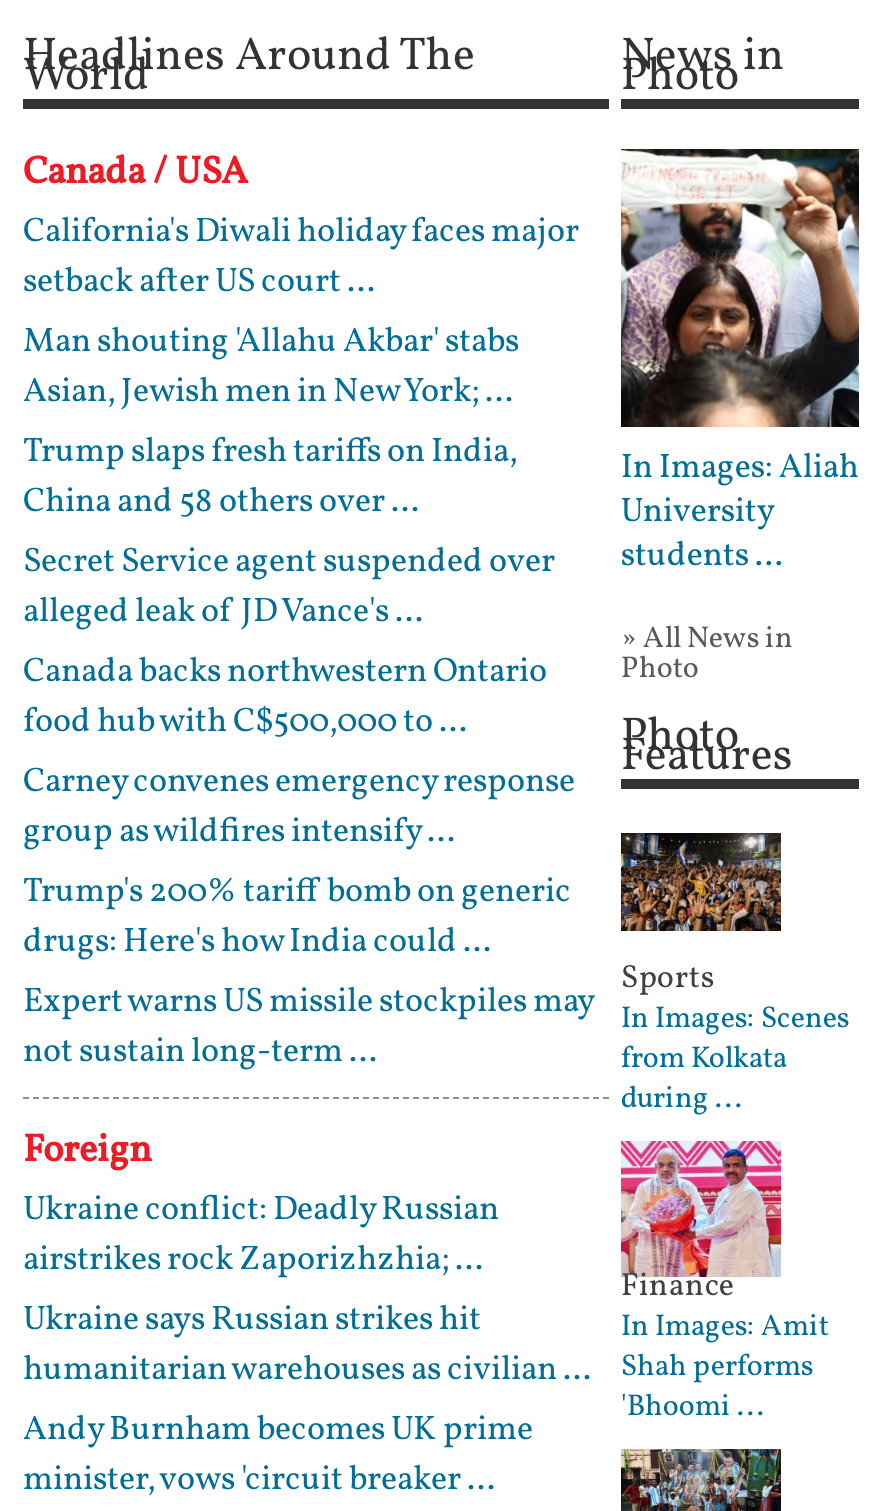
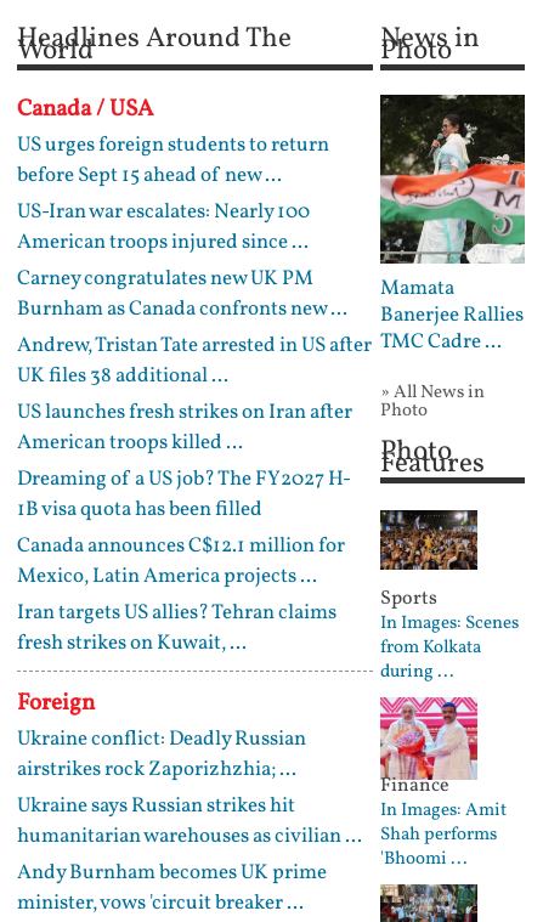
[619,149,861,579] [image] | In Images: Aliah | University | students ... -> [379,95,526,356] [image] | Mamata | Banerjee Rallies | TMC Cadre ...
[23,209,593,1075] California's Diwali holiday faces major | setback after US court ... | Man shouting 'Allahu Akbar' stabs | Asian, Jewish men in New York; ... | Trump slaps fresh tariffs on India, | China and 58 others over ... | Secret Service agent suspended over | alleged leak of JD Vance's ... | Canada backs northwestern Ontario | food hub with C$500,000 to ... | Carney convenes emergency response | group as wildfires intensify ... | Trump's 200% tariff bomb on generic | drugs: Here's how India could ... | Expert warns US missile stockpiles may | not sustain long-term ... -> [17,131,372,657] US urges foreign students to return | before Sept 15 ahead of new ... | US-Iran war escalates: Nearly 100 | American troops injured since ... | Carney congratulates new UK PM | Burnham as Canada confronts new ... | Andrew, Tristan Tate arrested in US after | UK files 38 additional ... | US launches fresh strikes on Iran after | American troops killed ... | Dreaming of a US job? The FY2027 H- | 1B visa quota has been filled | Canada announces C$12.1 million for | Mexico, Latin America projects ... | Iran targets US allies? Tehran claims | fresh strikes on Kuwait, ...

